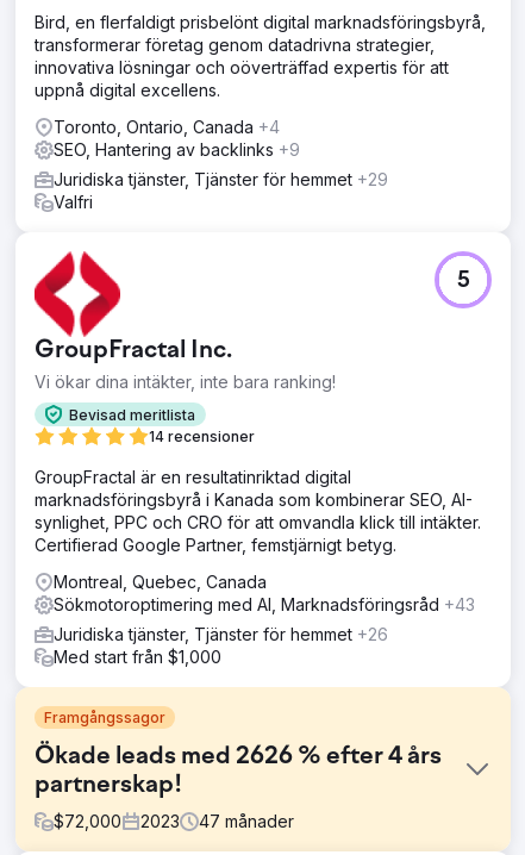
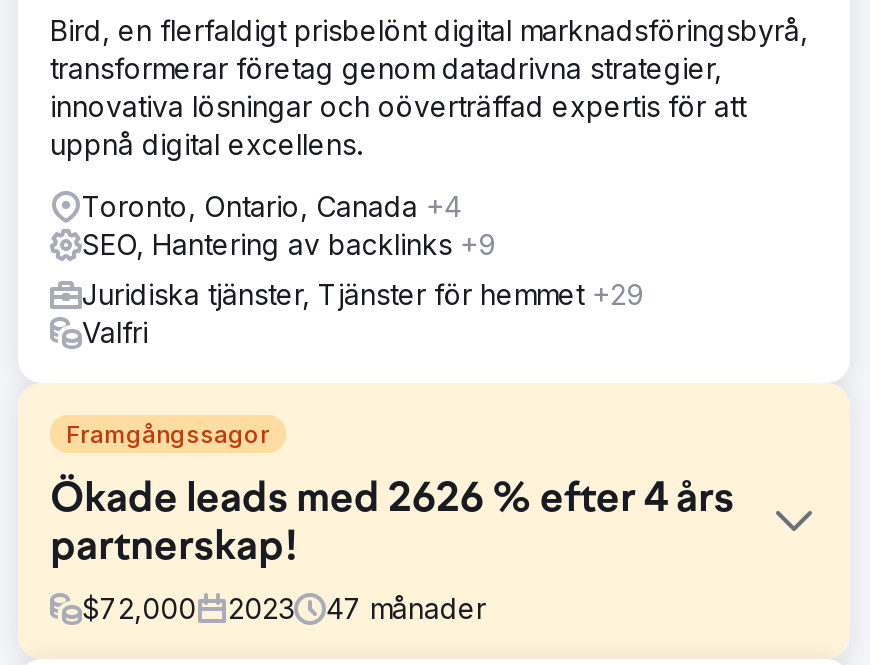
[33,251,336,445] [image] | GroupFractal Inc. | Vi ökar dina intäkter, inte bara ranking! | Bevisad meritlista | 14 recensioner -> none
[457,270,470,293] 5 -> none
[35,402,481,667] [image] | GroupFractal är en resultatinriktad digital | marknadsföringsbyrå i Kanada som kombinerar SEO, AI- | synlighet, PPC och CRO för att omvandla klick till intäkter. | Certifierad Google Partner, femstjärnigt betyg. | Montreal, Quebec, Canada | Sökmotoroptimering med AI, Marknadsföringsråd +43 | Juridiska tjänster, Tjänster för hemmet +26 | Med start från $1,000 -> none

